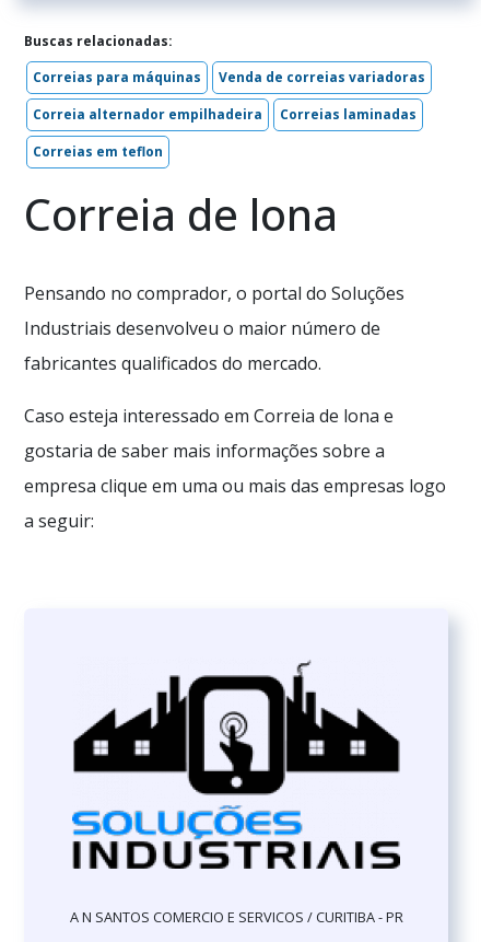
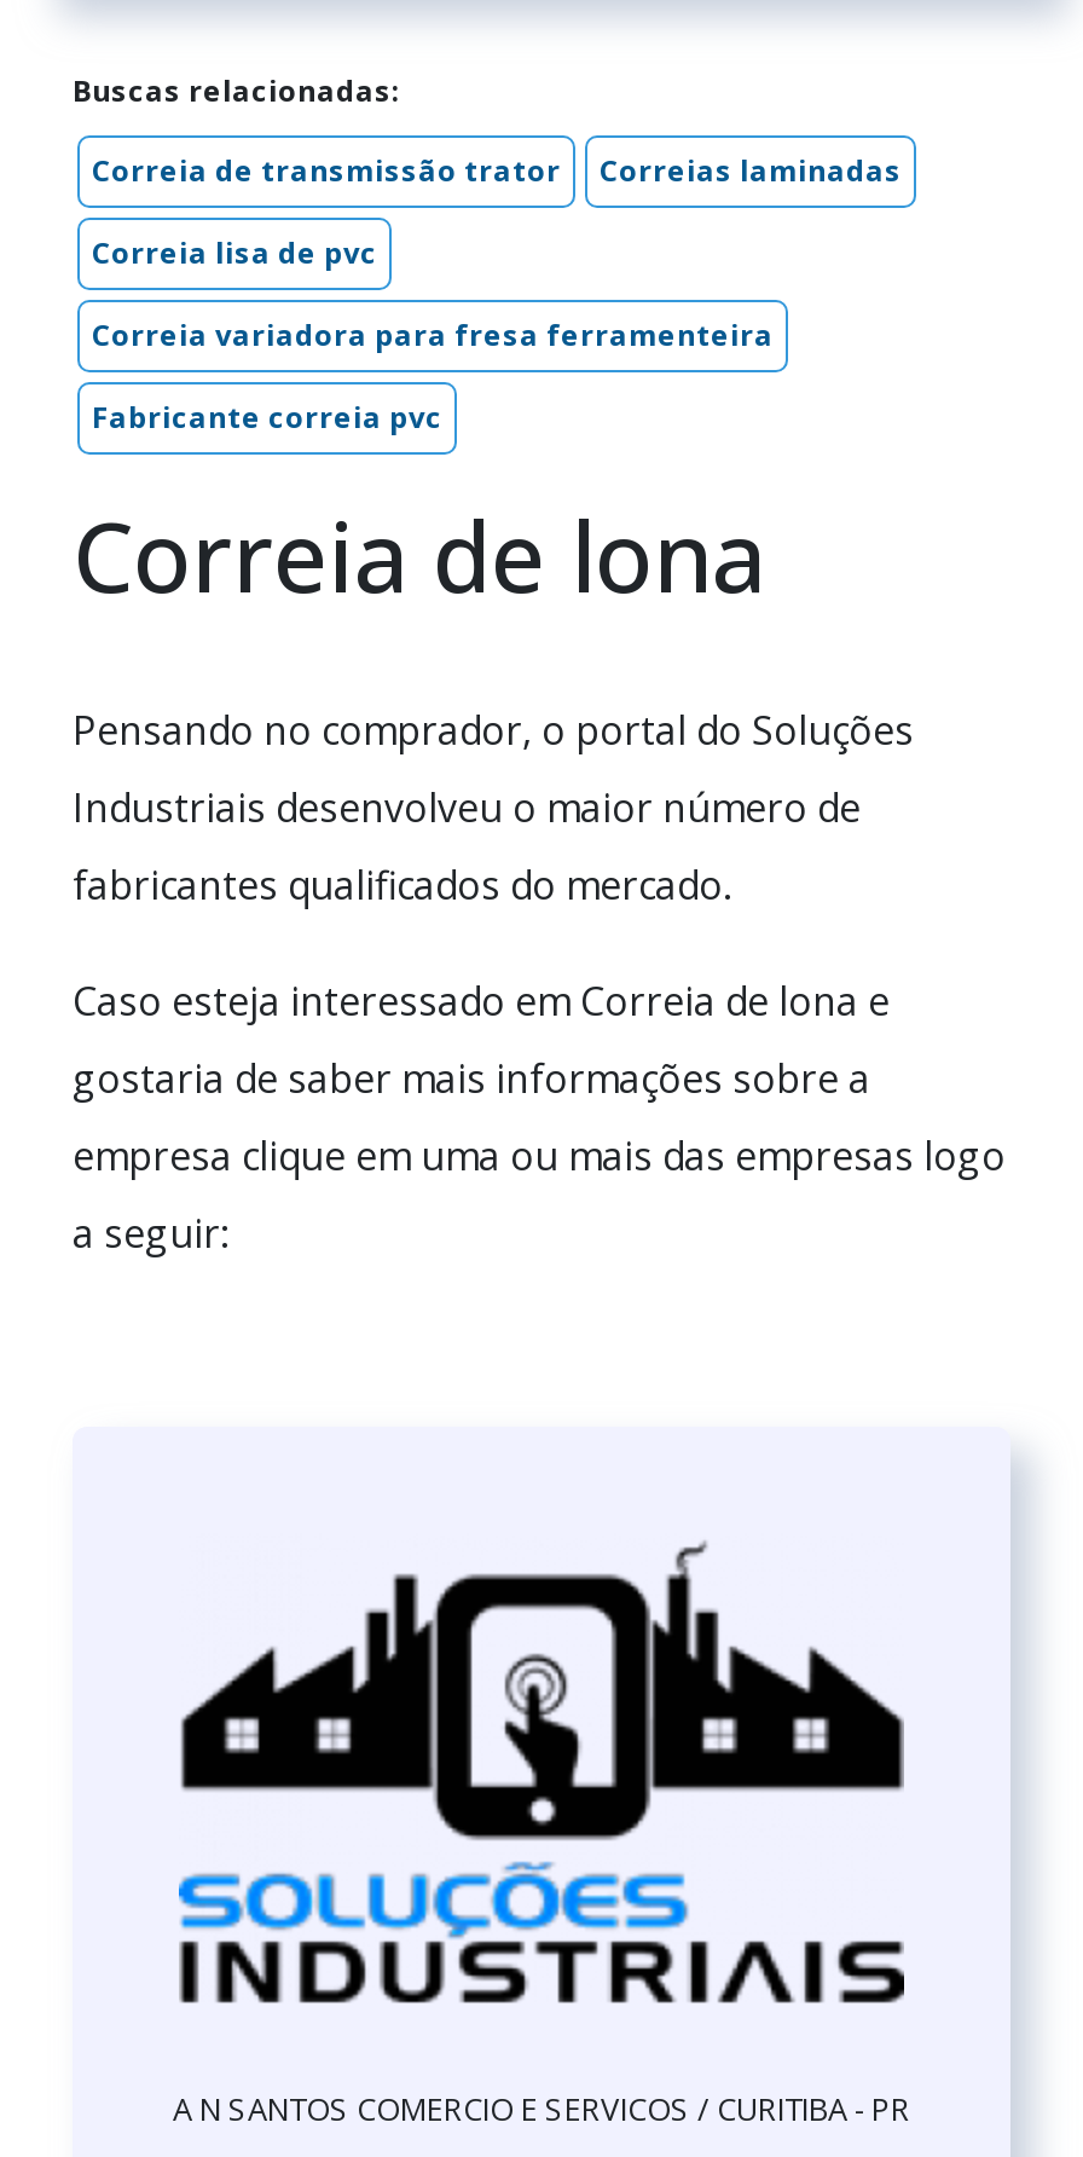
[33,68,425,124] Correias para máquinas | Venda de correias variadoras | Correia alternador empilhadeira -> [92,150,561,191] Correia de transmissão trator
moved [280,105,417,124] -> [600,150,902,191]: Correias laminadas
[33,142,163,161] Correias em teflon -> [92,232,774,438] Correia lisa de pvc | Correia variadora para fresa ferramenteira | Fabricante correia pvc

